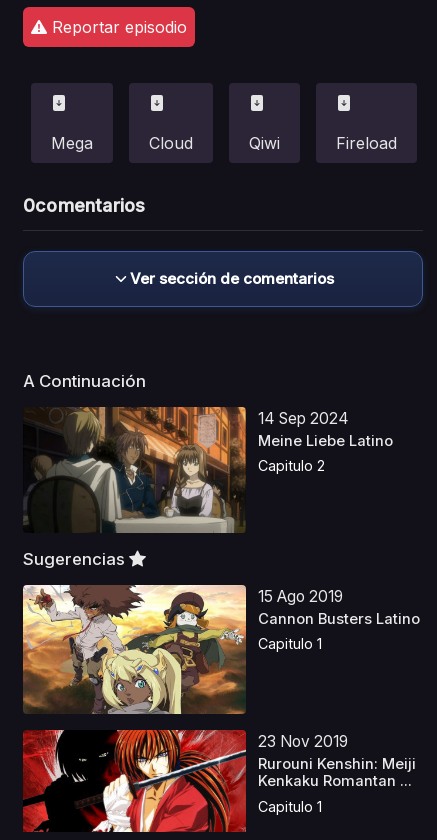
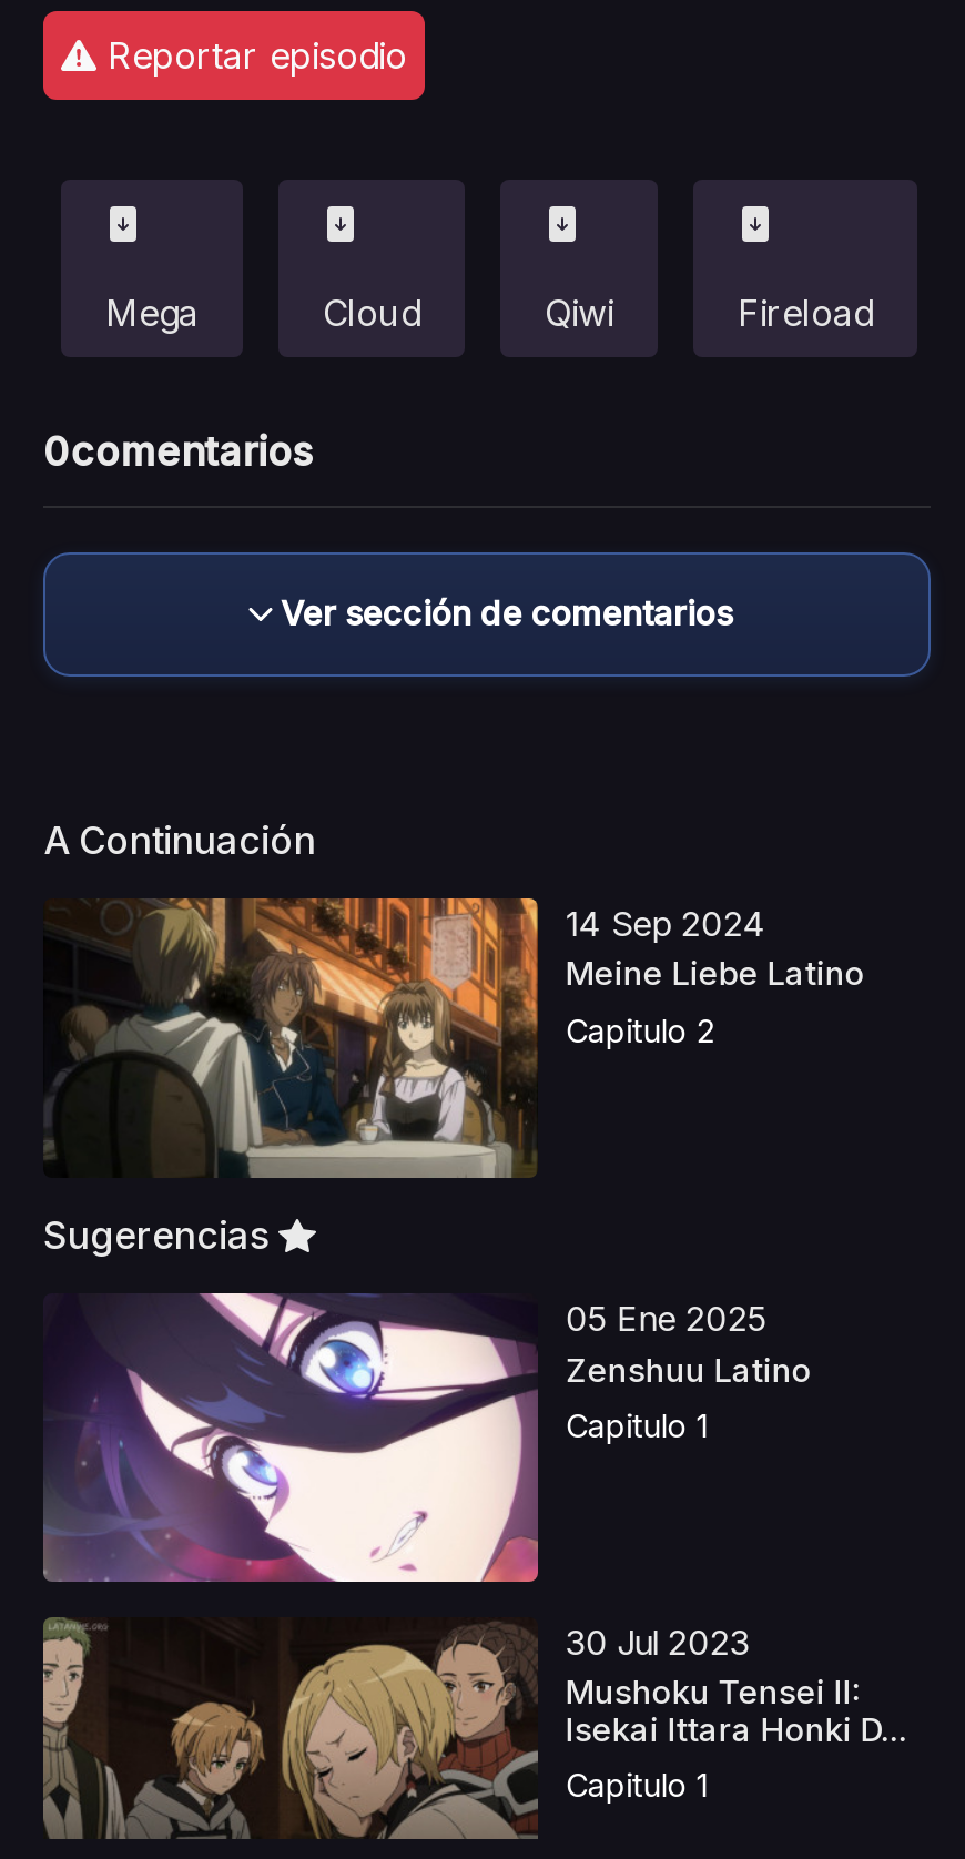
[22,584,420,715] [image] | 15 Ago 2019 | Cannon Busters Latino -> [43,1292,811,1585] [image] | 05 Ene 2025 | Zenshuu Latino
[22,729,416,833] [image] | 23 Nov 2019 | Rurouni Kenshin: Meiji | Kenkaku Romantan ... -> [41,1616,907,1842] [image] | 30 Jul 2023 | Mushoku Tensei II: | Isekai Ittara Honki D...

